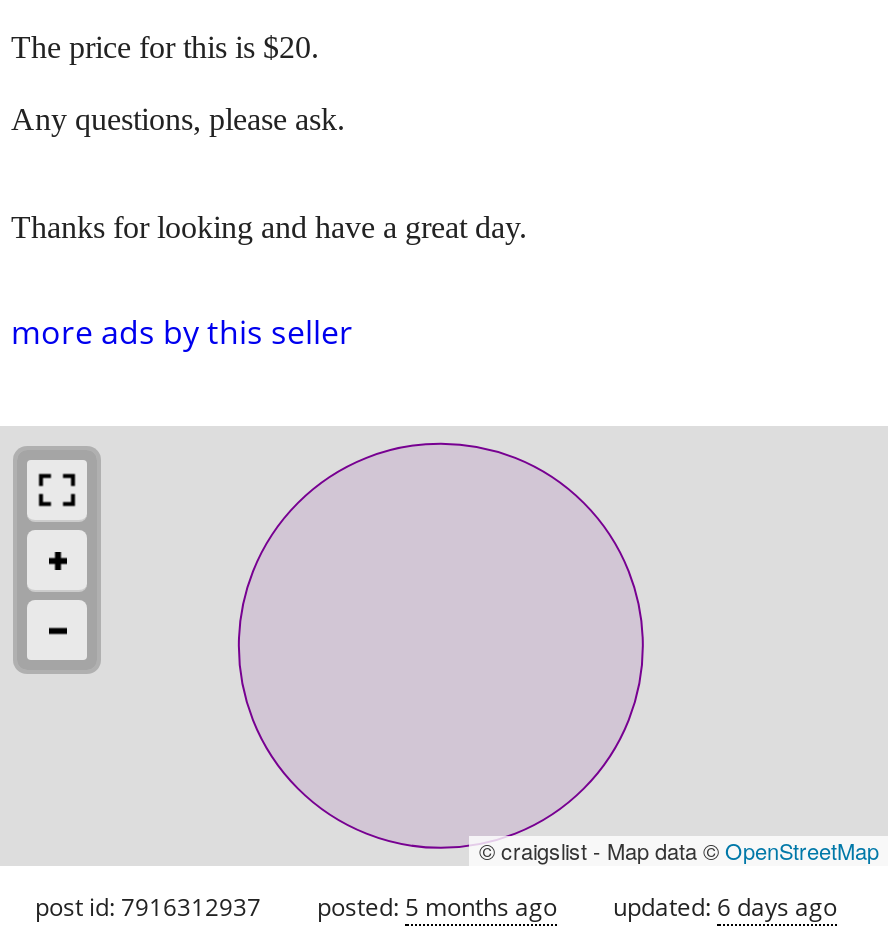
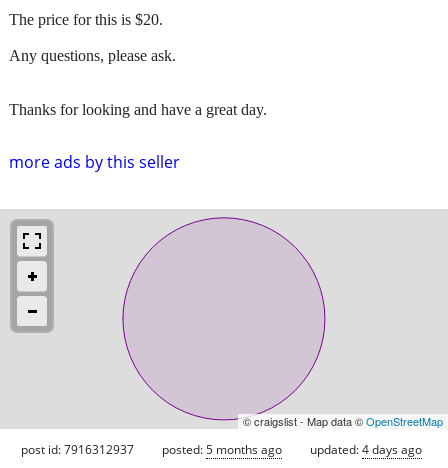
[613,890,837,924] updated: 6 days ago -> [310,441,422,458] updated: 4 days ago

